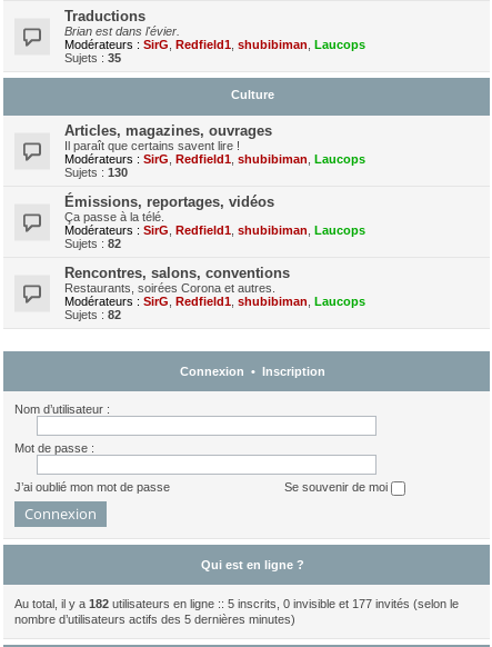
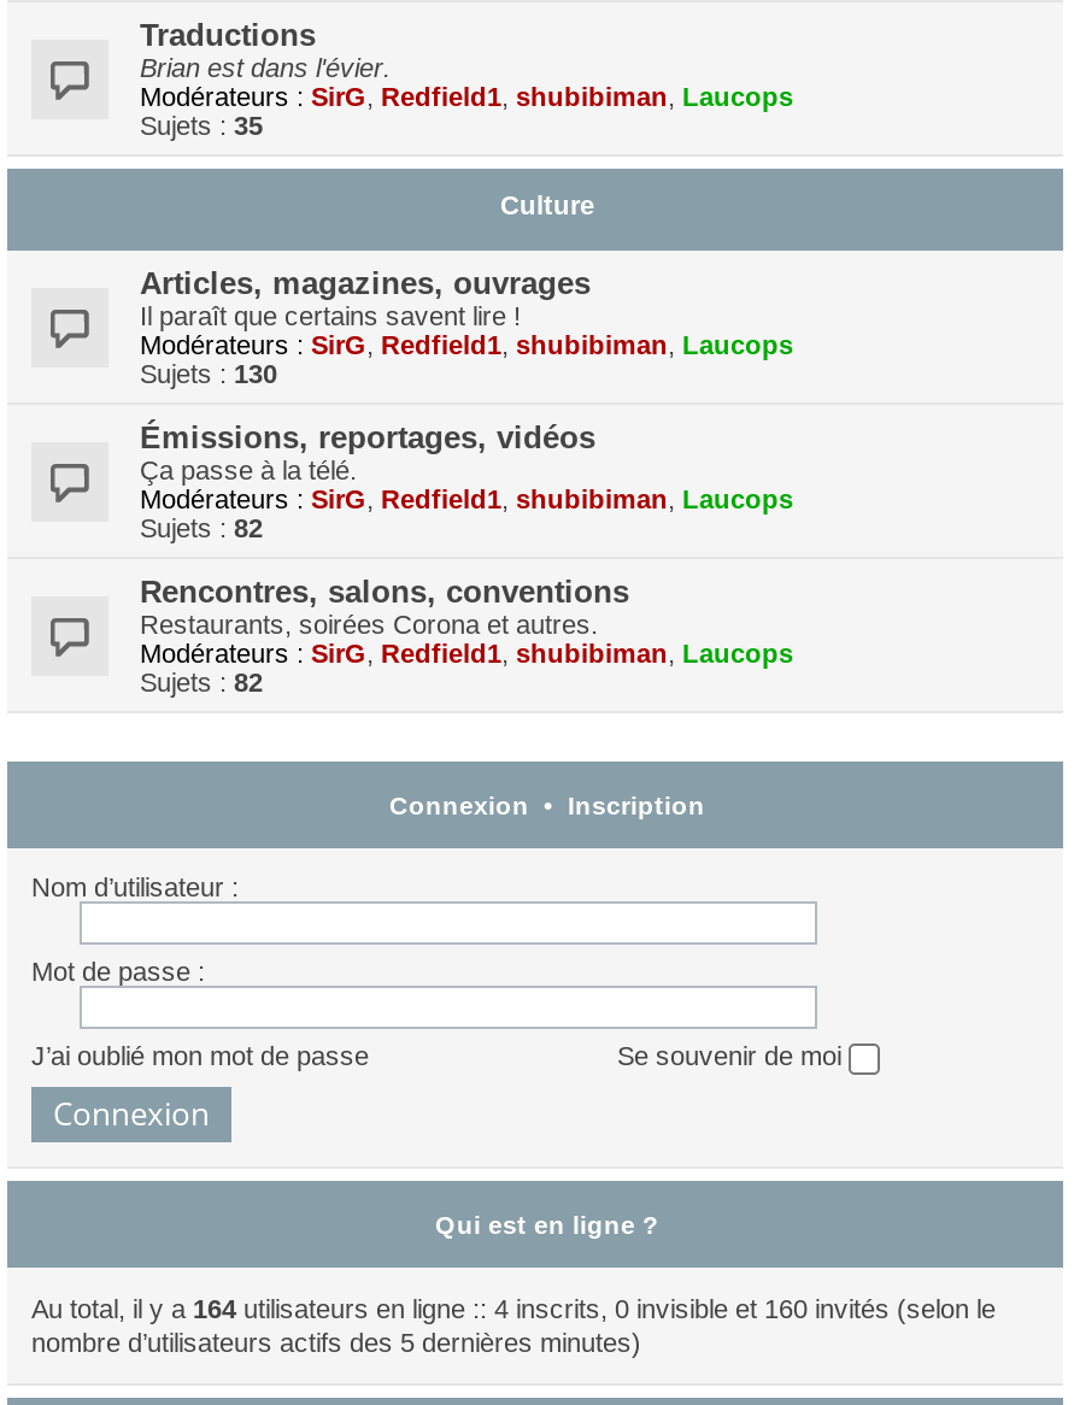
[14,597,459,610] Au total, il y a 182 utilisateurs en ligne :: 5 inscrits, 0 invisible et 177 invités (selon le -> [31,1293,996,1322] Au total, il y a 164 utilisateurs en ligne :: 4 inscrits, 0 invisible et 160 invités (selon le

